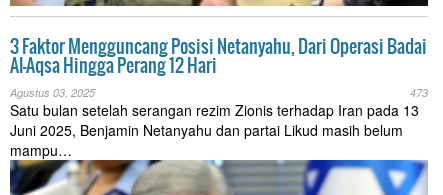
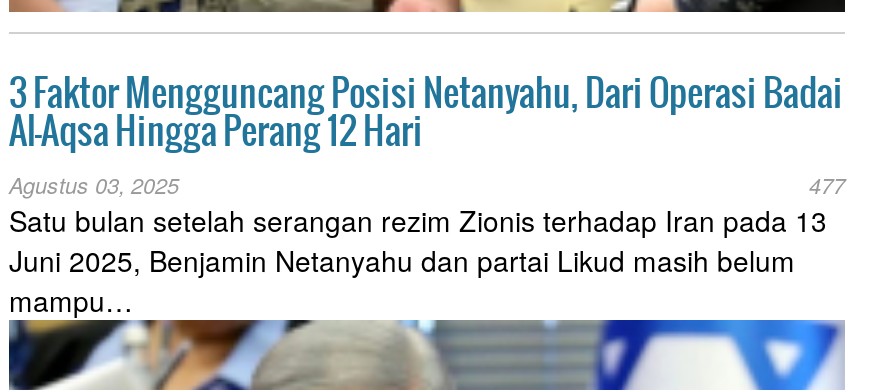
[410,85,428,100] 473 -> [809,170,845,200] 477

